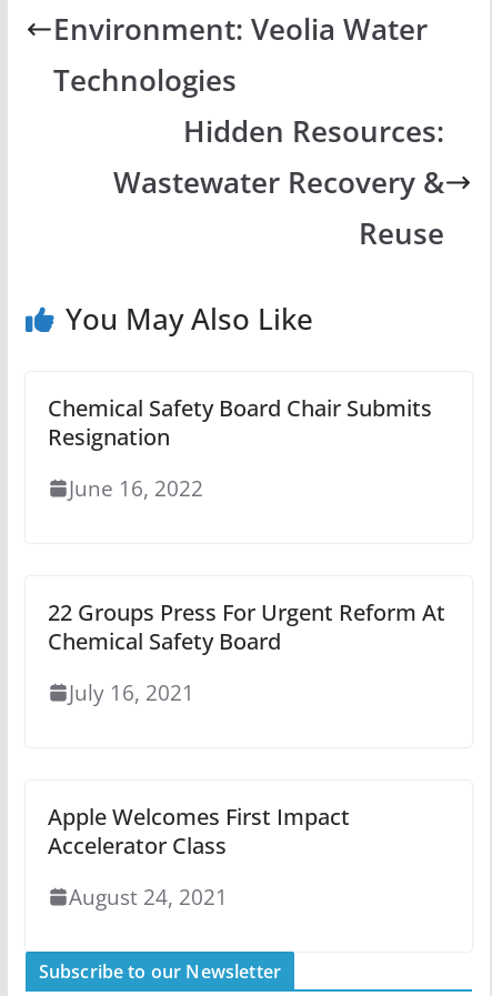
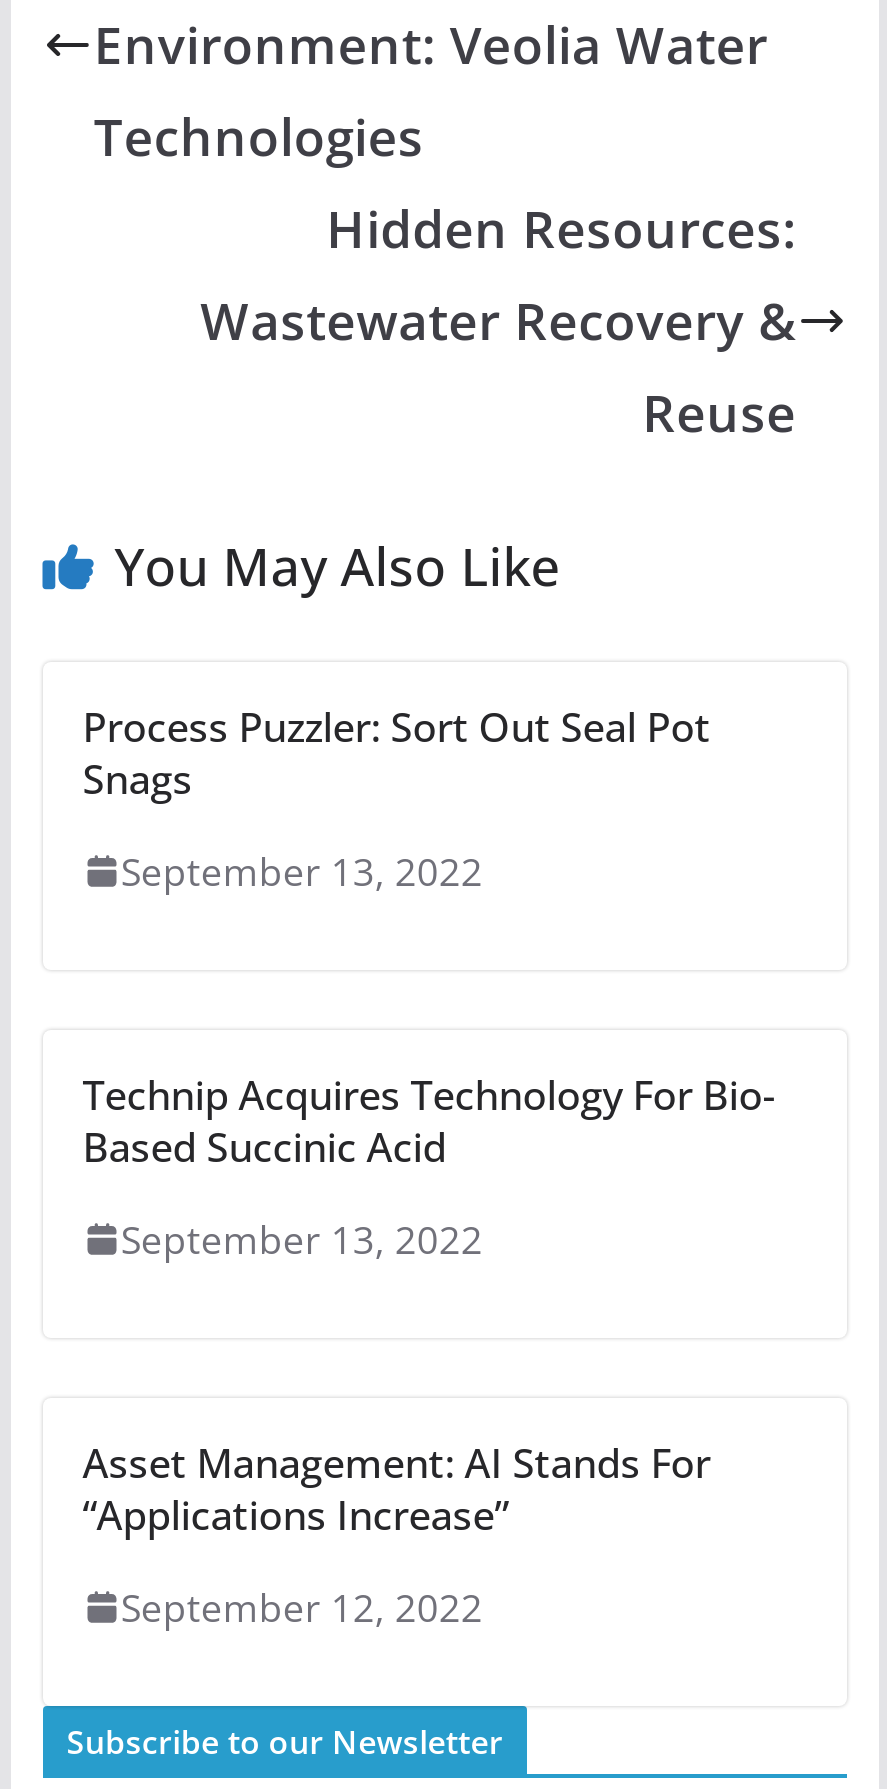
[47,393,432,451] Chemical Safety Board Chair Submits | Resignation -> [82,699,710,805] Process Puzzler: Sort Out Seal Pot | Snags
[69,473,203,503] June 16, 2022 -> [121,843,483,897] September 13, 2022
[47,597,445,656] 22 Groups Press For Urgent Reform At | Chemical Safety Board -> [82,1067,774,1173] Technip Acquires Technology For Bio- | Based Succinic Acid
[69,677,194,707] July 16, 2021 -> [121,1211,483,1265] September 13, 2022
[47,801,350,860] Apple Welcomes First Impact | Accelerator Class -> [82,1435,710,1541] Asset Management: AI Stands For | “Applications Increase”
[69,881,228,911] August 24, 2021 -> [121,1579,483,1633] September 12, 2022

